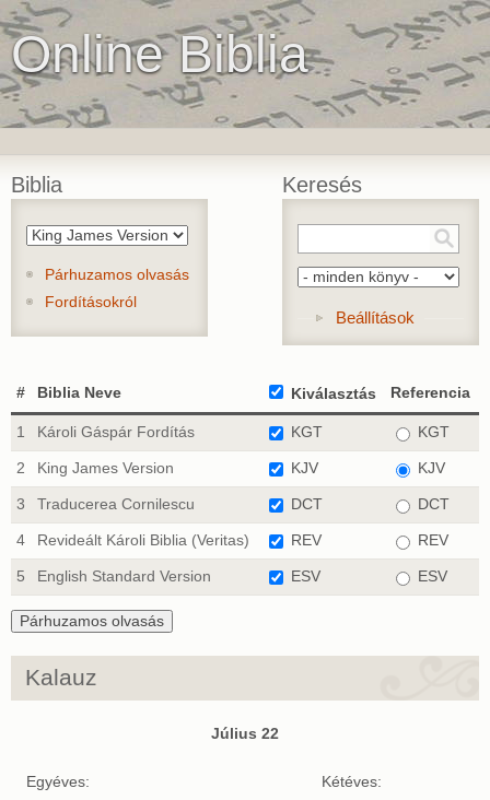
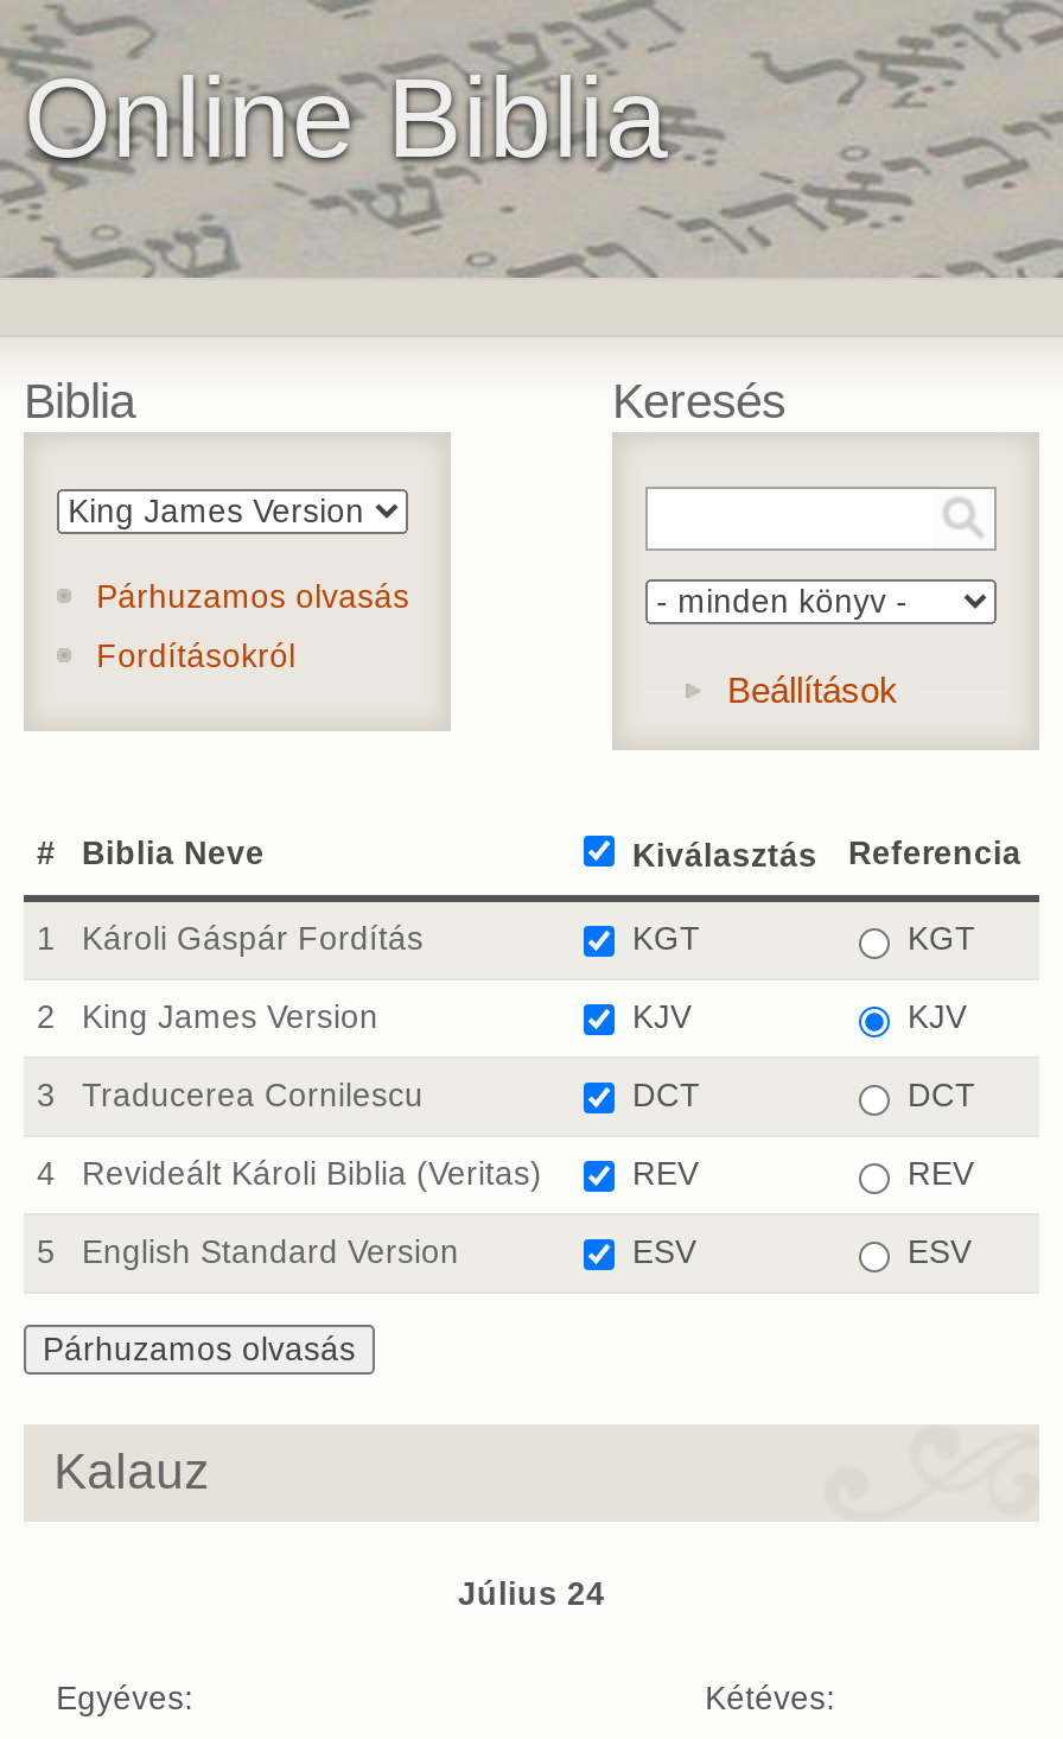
[211,725,279,742] Július 22 -> [458,1576,605,1611] Július 24

